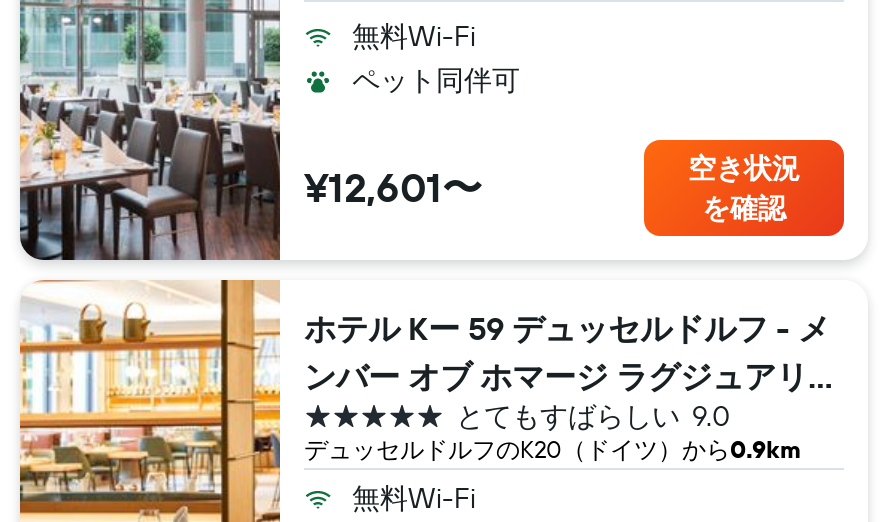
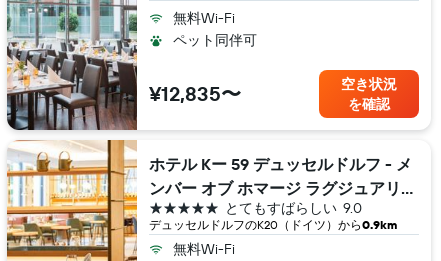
[304,162,482,212] ¥12,601〜 -> [149,81,241,106] ¥12,835〜

